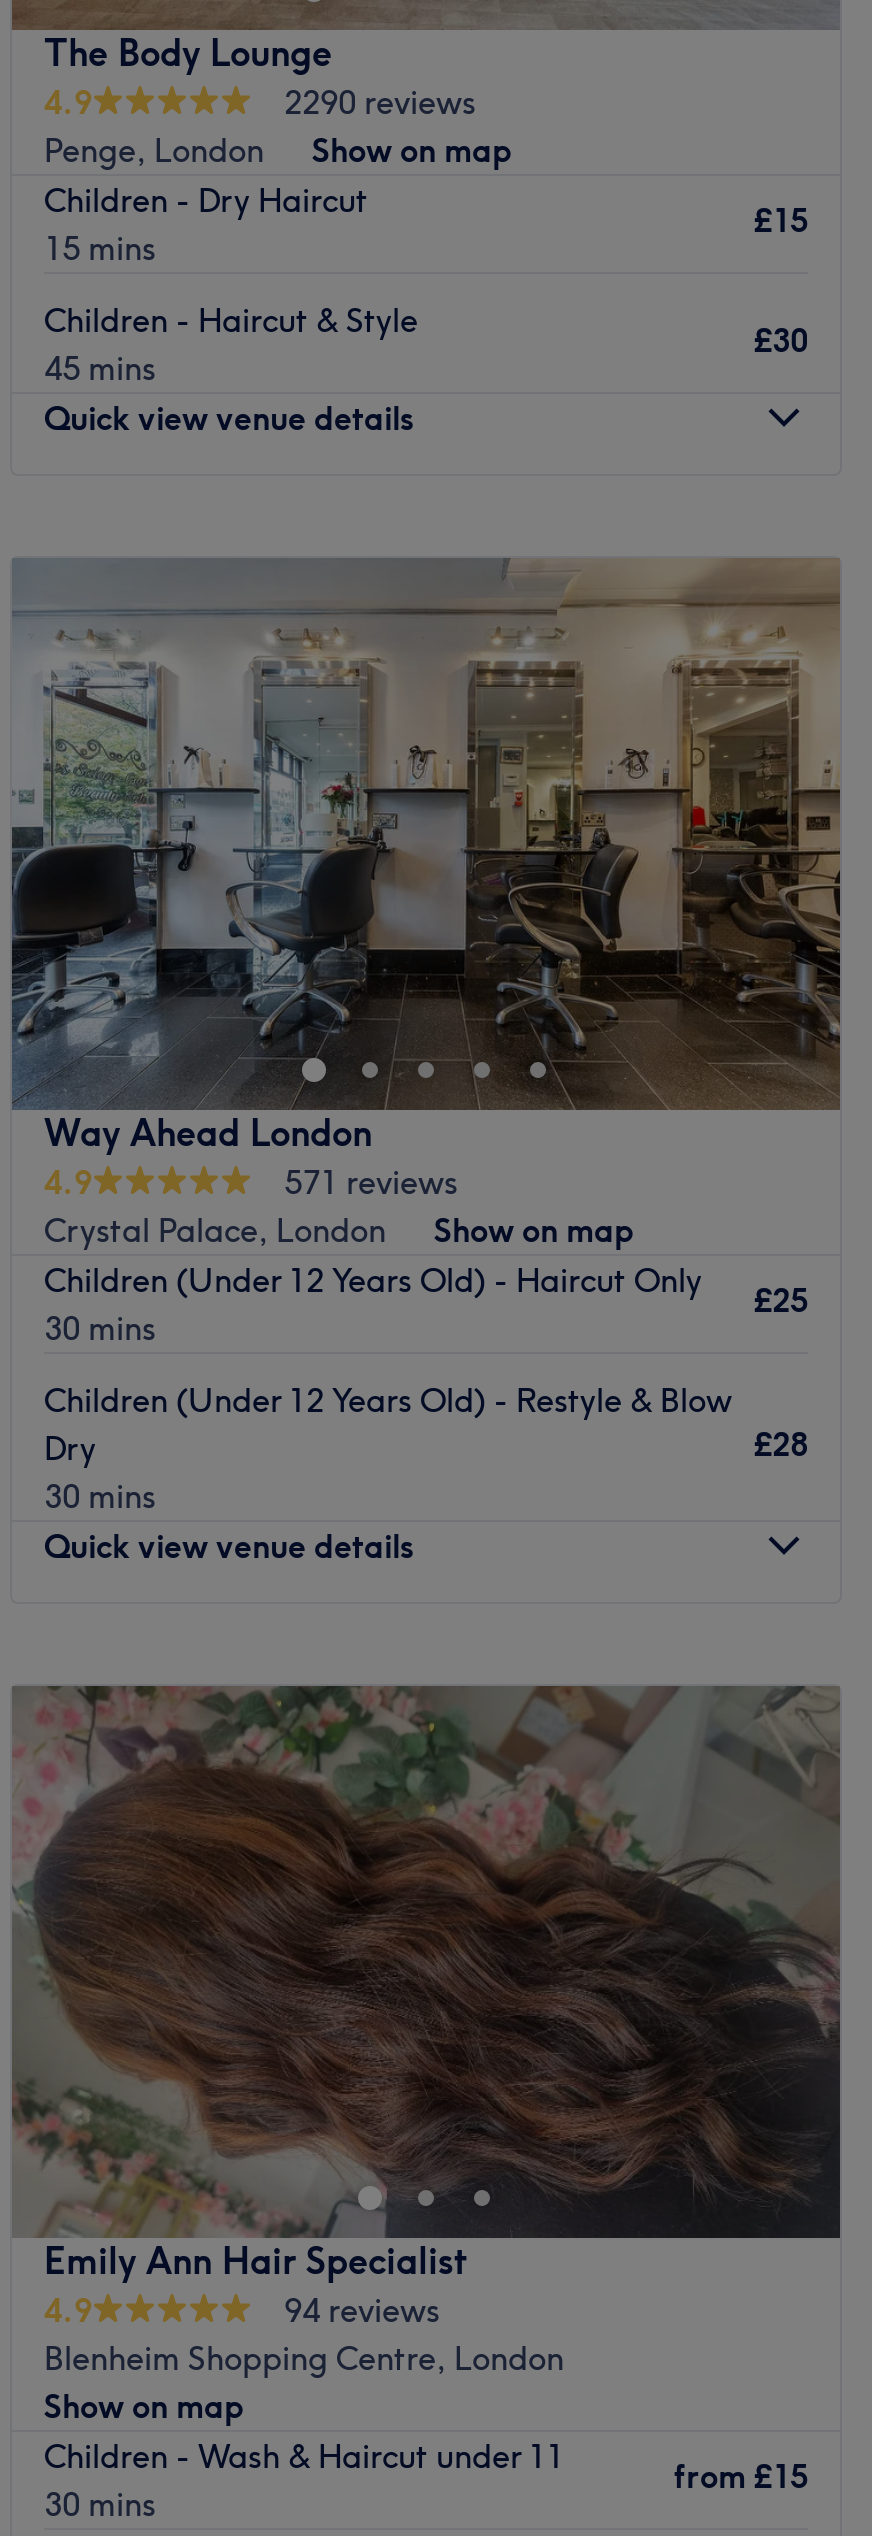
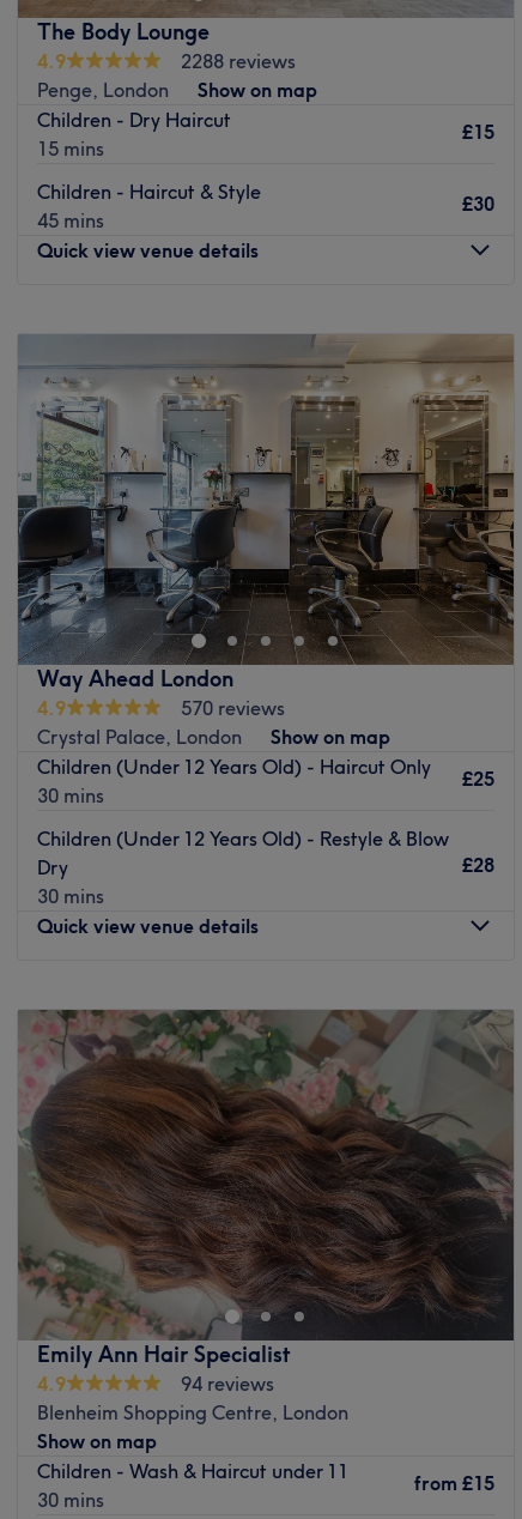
[284,82,476,122] 2290 reviews -> [181,49,296,73] 2288 reviews
[284,1162,458,1202] 571 reviews -> [181,696,285,720] 570 reviews

